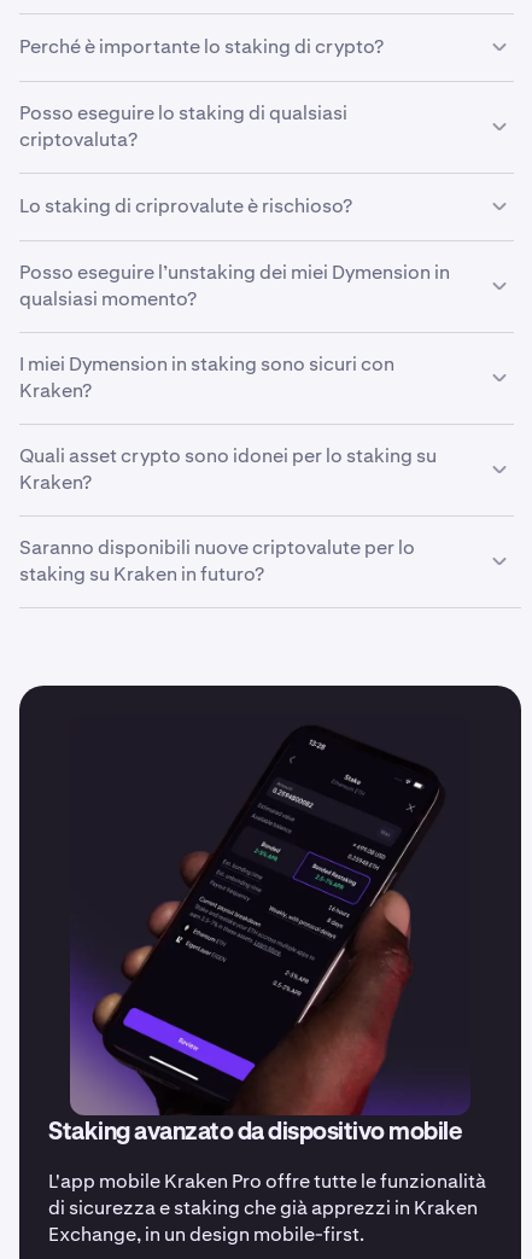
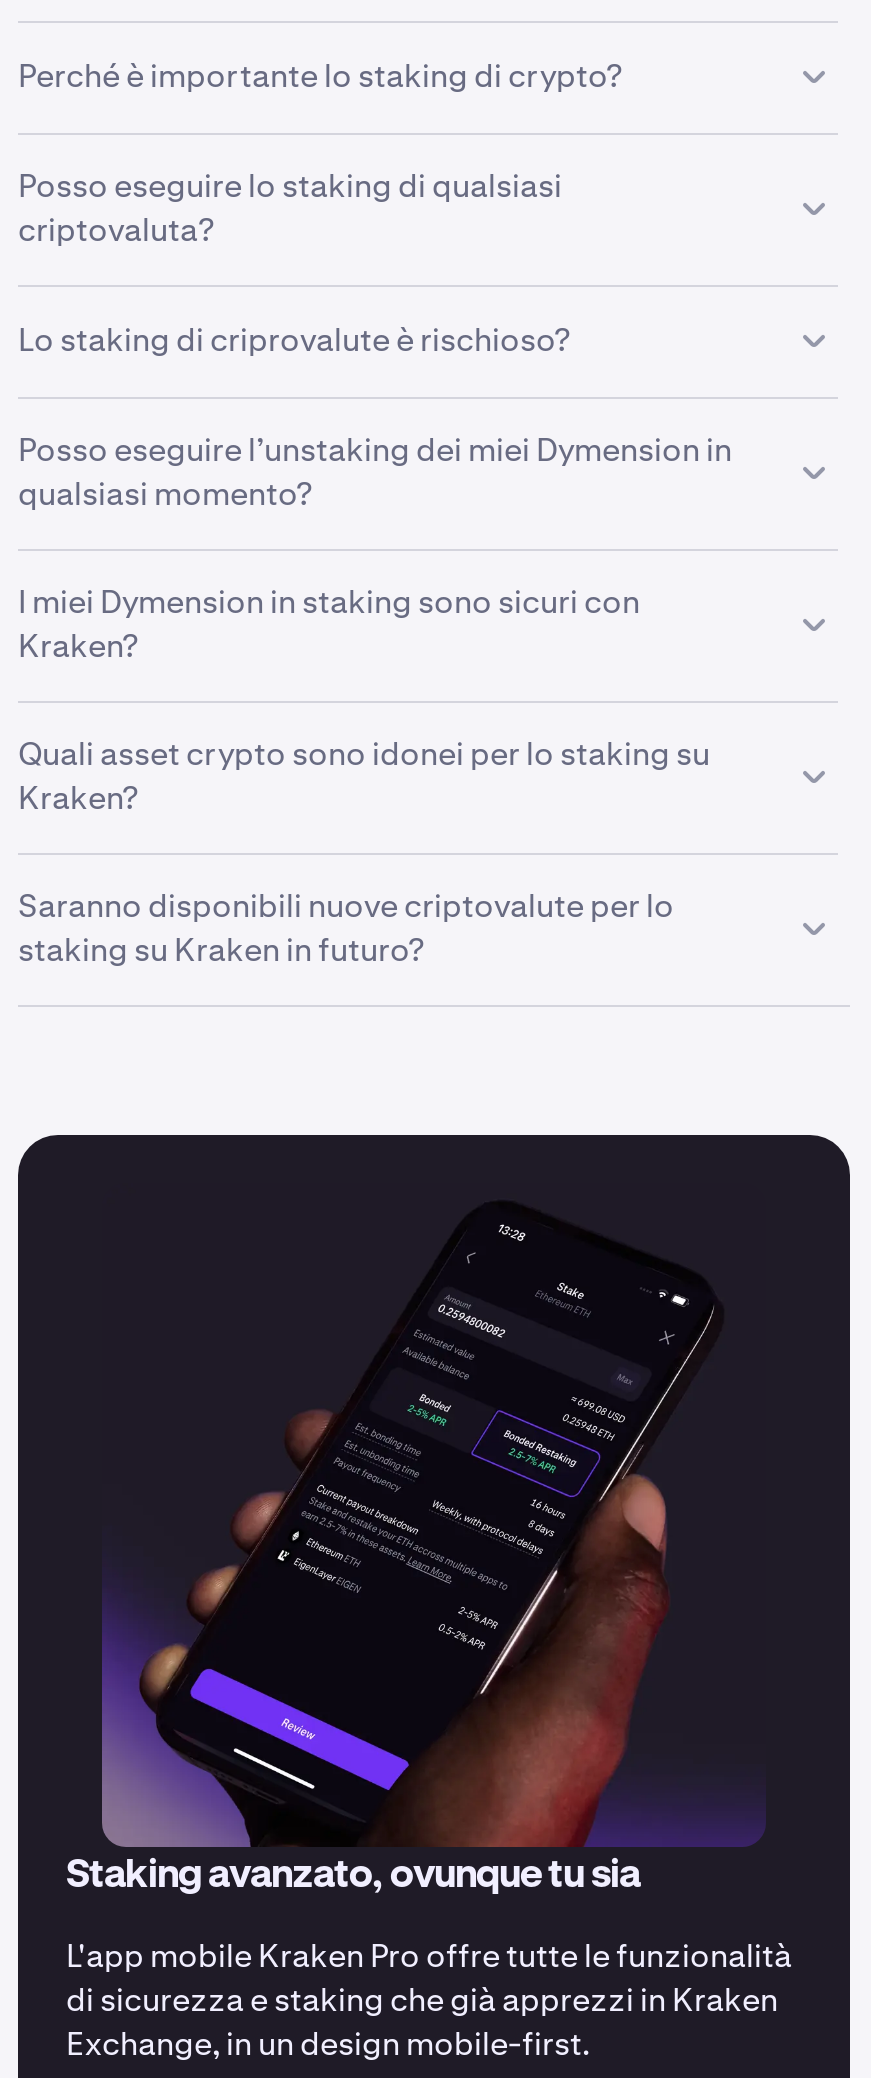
[48,1120,461,1144] Staking avanzato da dispositivo mobile -> [66,1855,640,1895] Staking avanzato, ovunque tu sia

